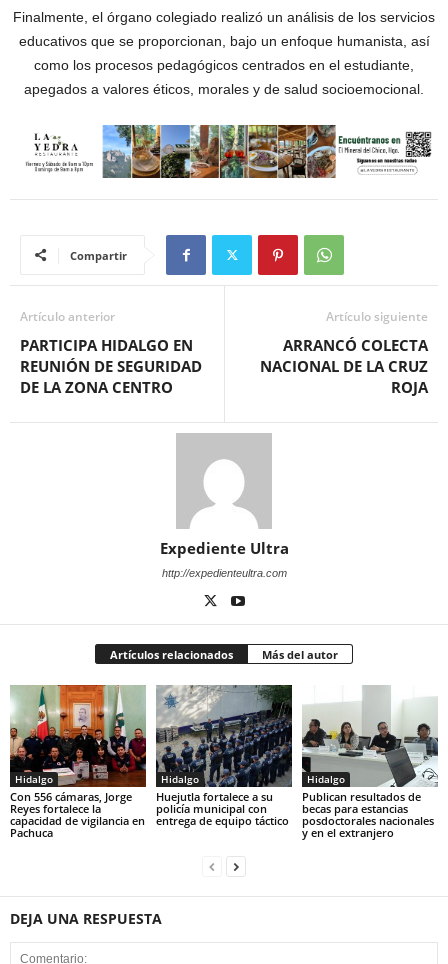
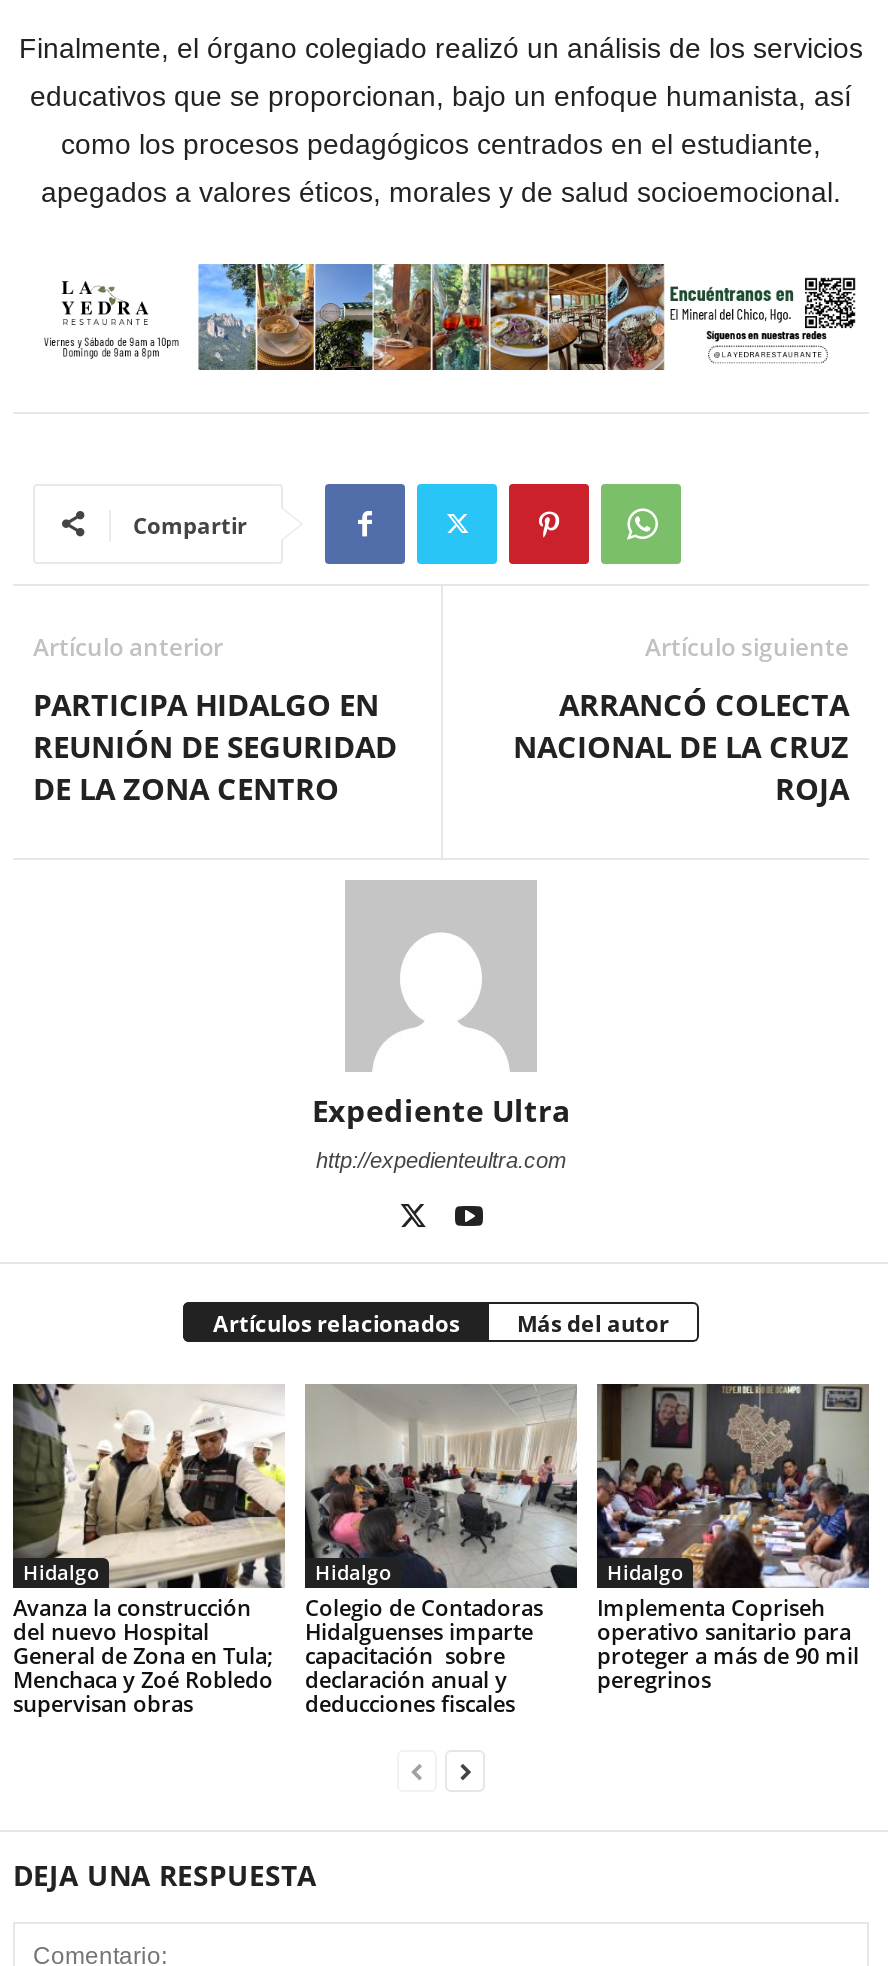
[9,684,147,840] [image] | Con 556 cámaras, Jorge | Reyes fortalece la | capacidad de vigilancia en | Pachuca -> [11,1384,287,1717] [image] | Avanza la construcción | del nuevo Hospital | General de Zona en Tula; | Menchaca y Zoé Robledo | supervisan obras
[156,685,293,828] [image] | Huejutla fortalece a su | policía municipal con | entrega de equipo táctico -> [305,1384,579,1717] [image] | Colegio de Contadoras | Hidalguenses imparte | capacitación sobre | declaración anual y | deducciones fiscales
[301,685,439,840] [image] | Publican resultados de | becas para estancias | posdoctorales nacionales | y en el extranjero -> [595,1382,871,1693] [image] | Implementa Copriseh | operativo sanitario para | proteger a más de 90 mil | peregrinos

